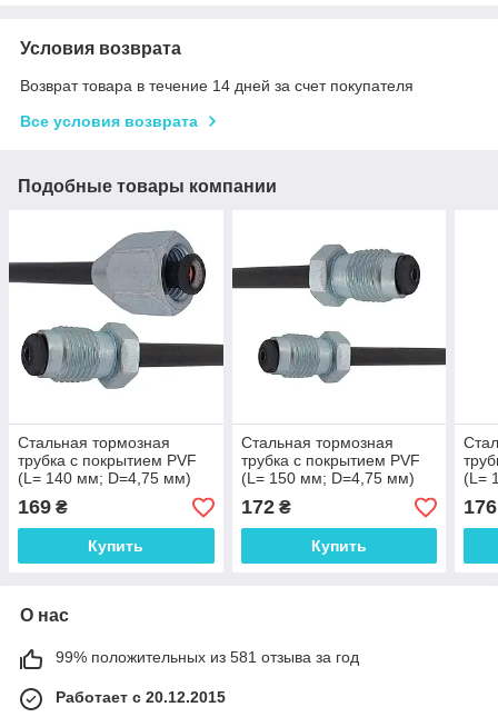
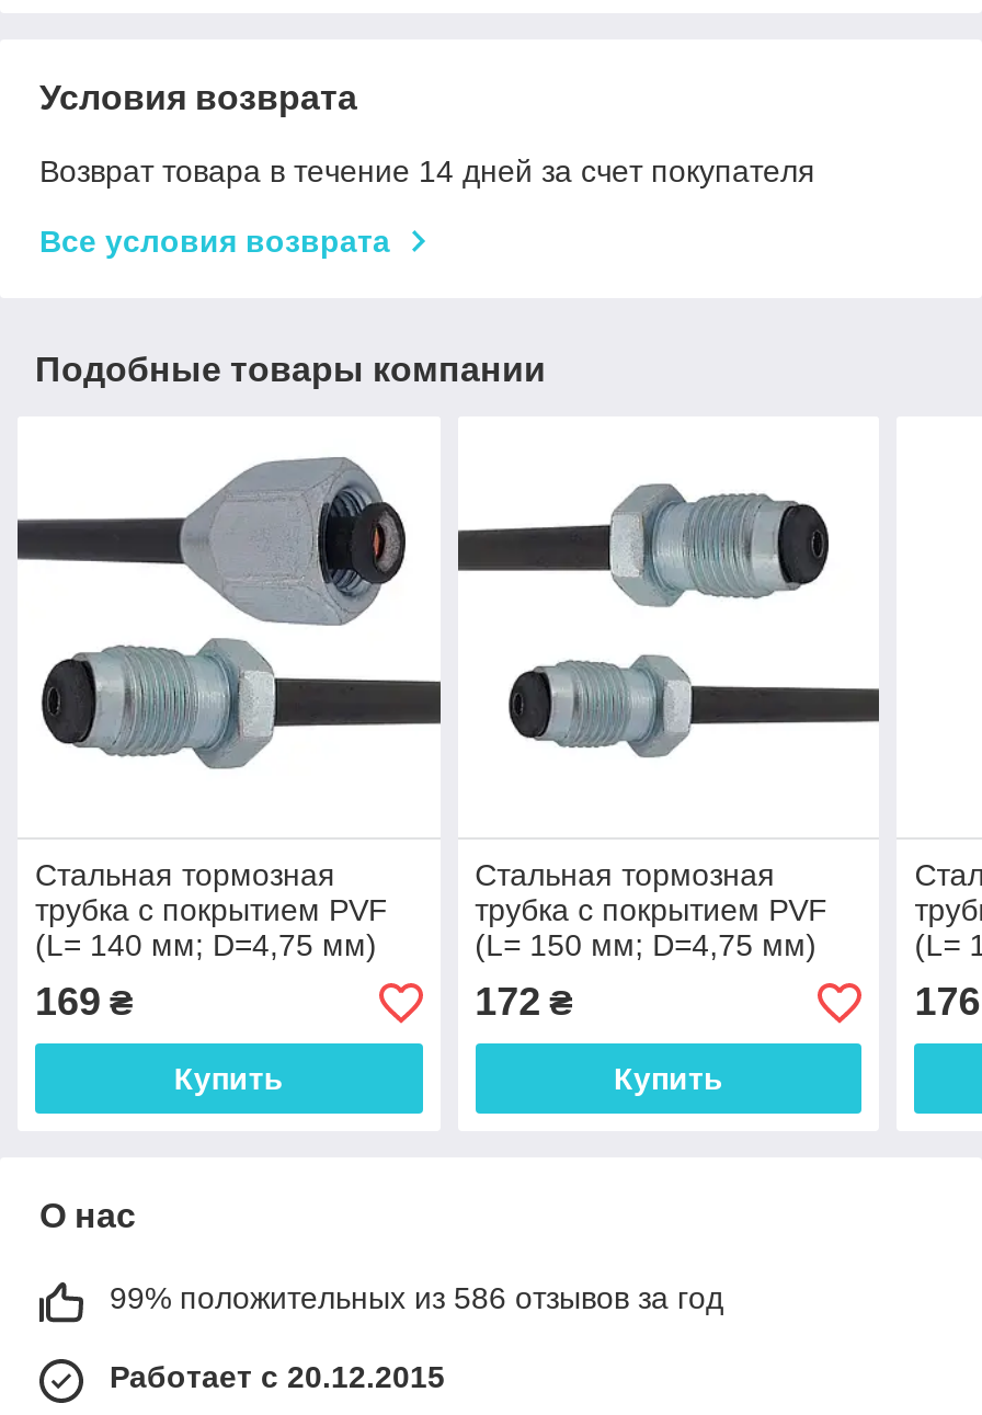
[56,649,359,666] 99% положительных из 581 отзыва за год -> [110,1281,723,1316] 99% положительных из 586 отзывов за год

